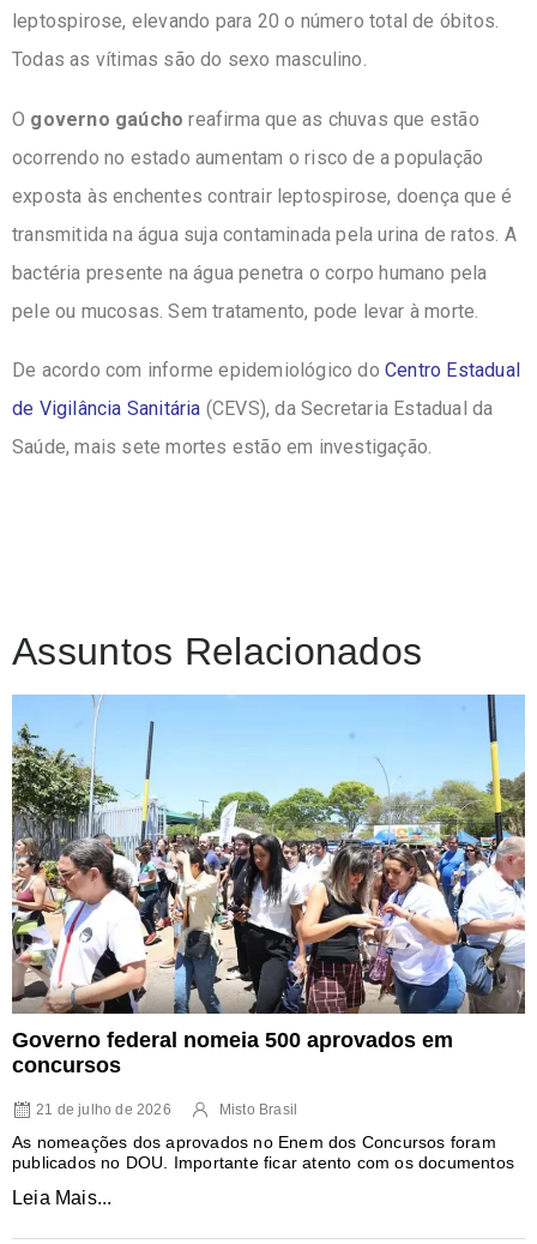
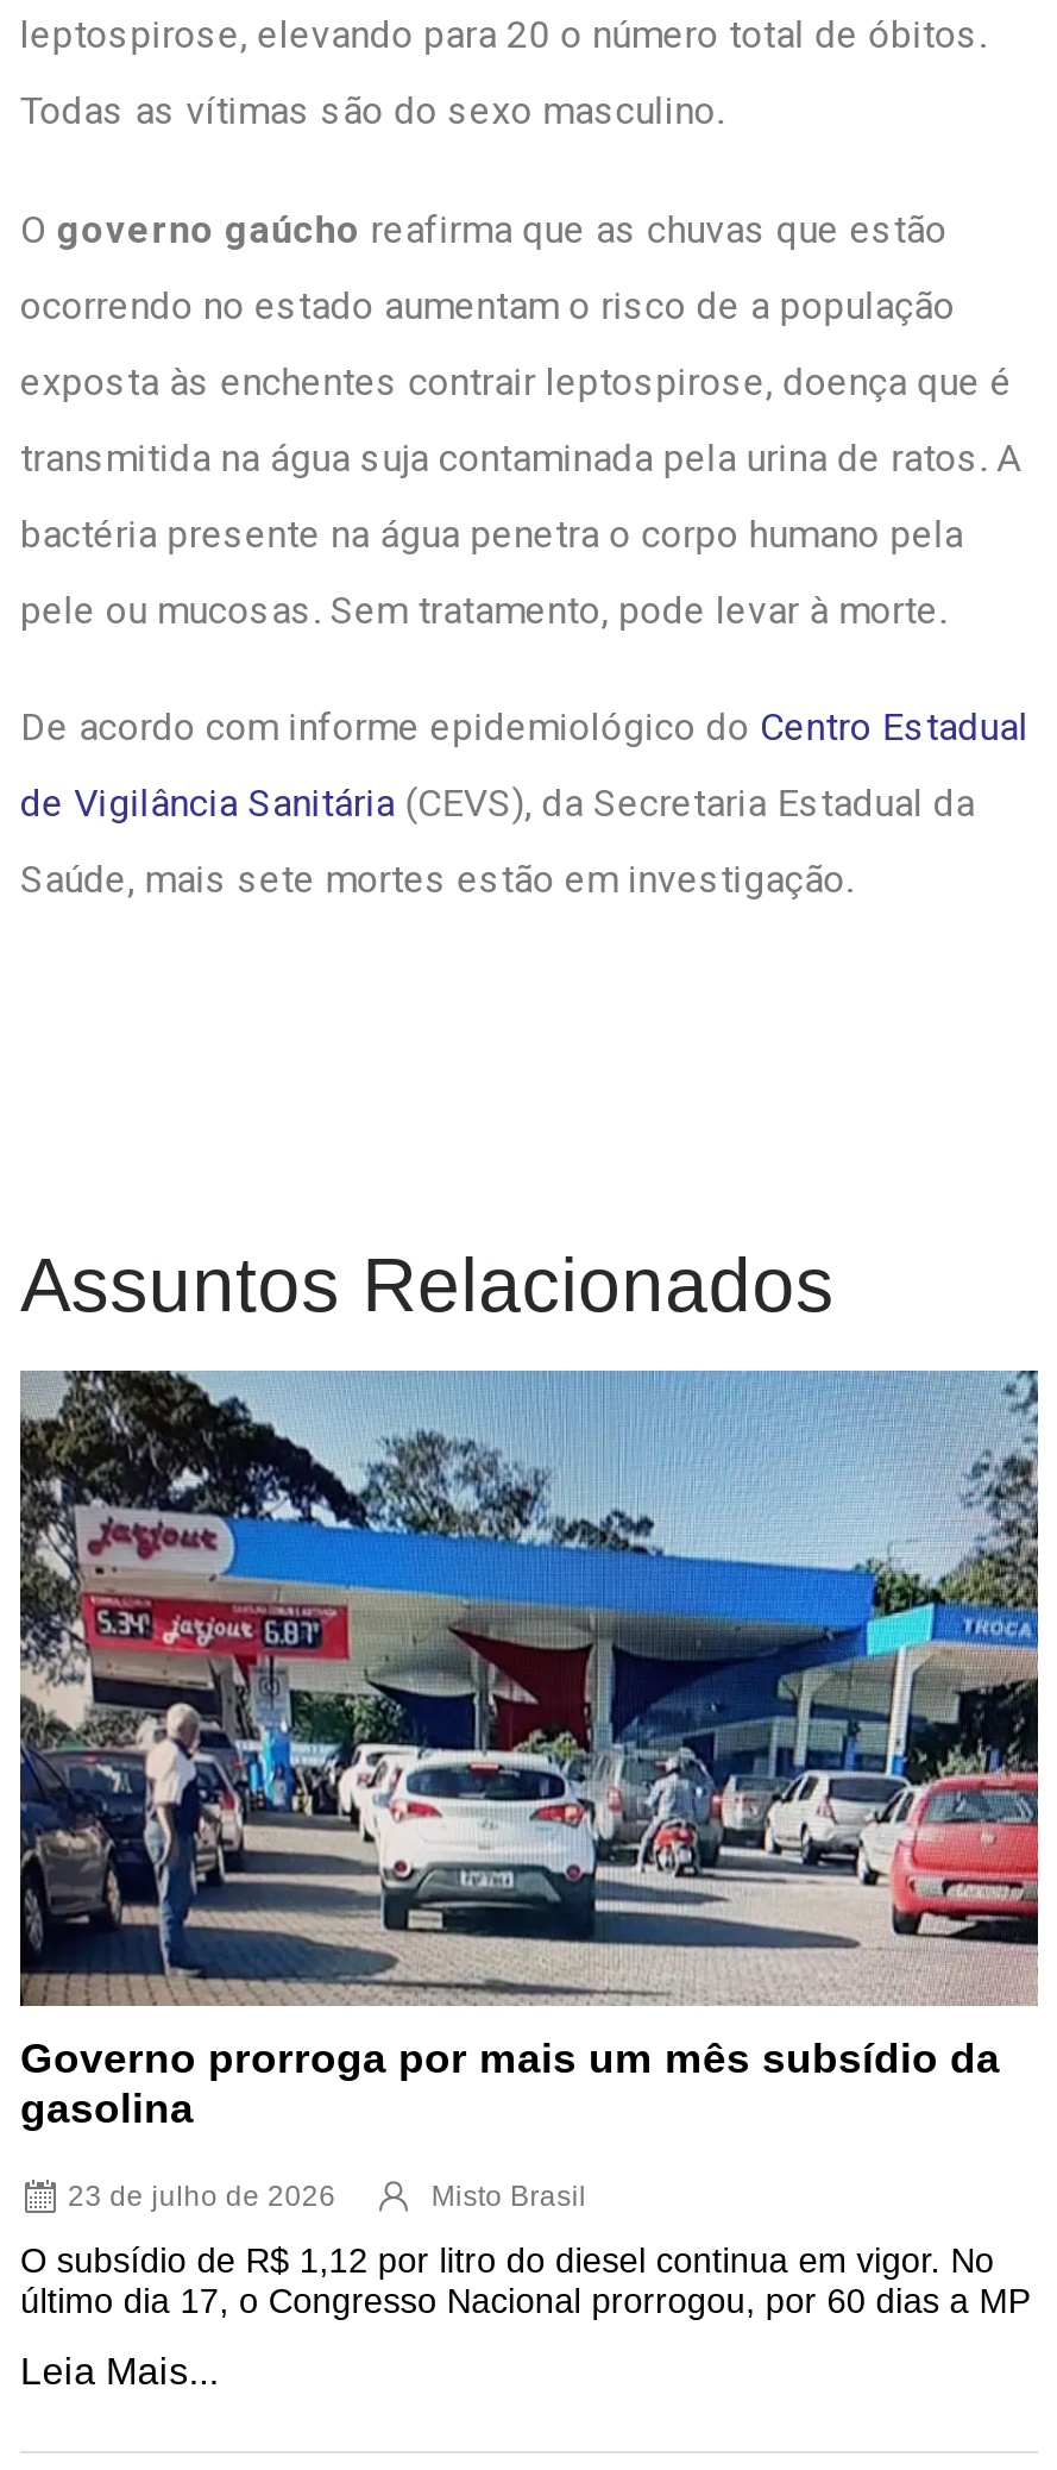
[11,693,526,1078] [image] | Governo federal nomeia 500 aprovados em | concursos -> [18,1368,1040,2133] [image] | Governo prorroga por mais um mês subsídio da | gasolina
[36,1102,171,1119] 21 de julho de 2026 -> [68,2180,336,2213] 23 de julho de 2026
[12,1133,514,1173] As nomeações dos aprovados no Enem dos Concursos foram | publicados no DOU. Importante ficar atento com os documentos -> [20,2242,1030,2321] O subsídio de R$ 1,12 por litro do diesel continua em vigor. No | último dia 17, o Congresso Nacional prorrogou, por 60 dias a MP

